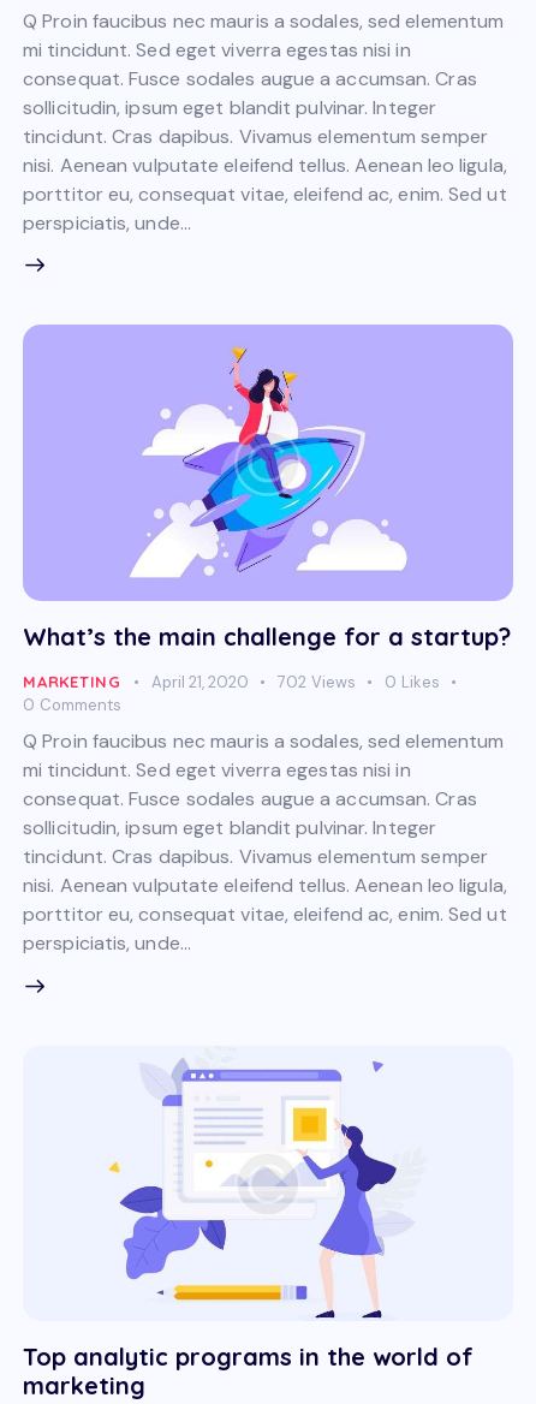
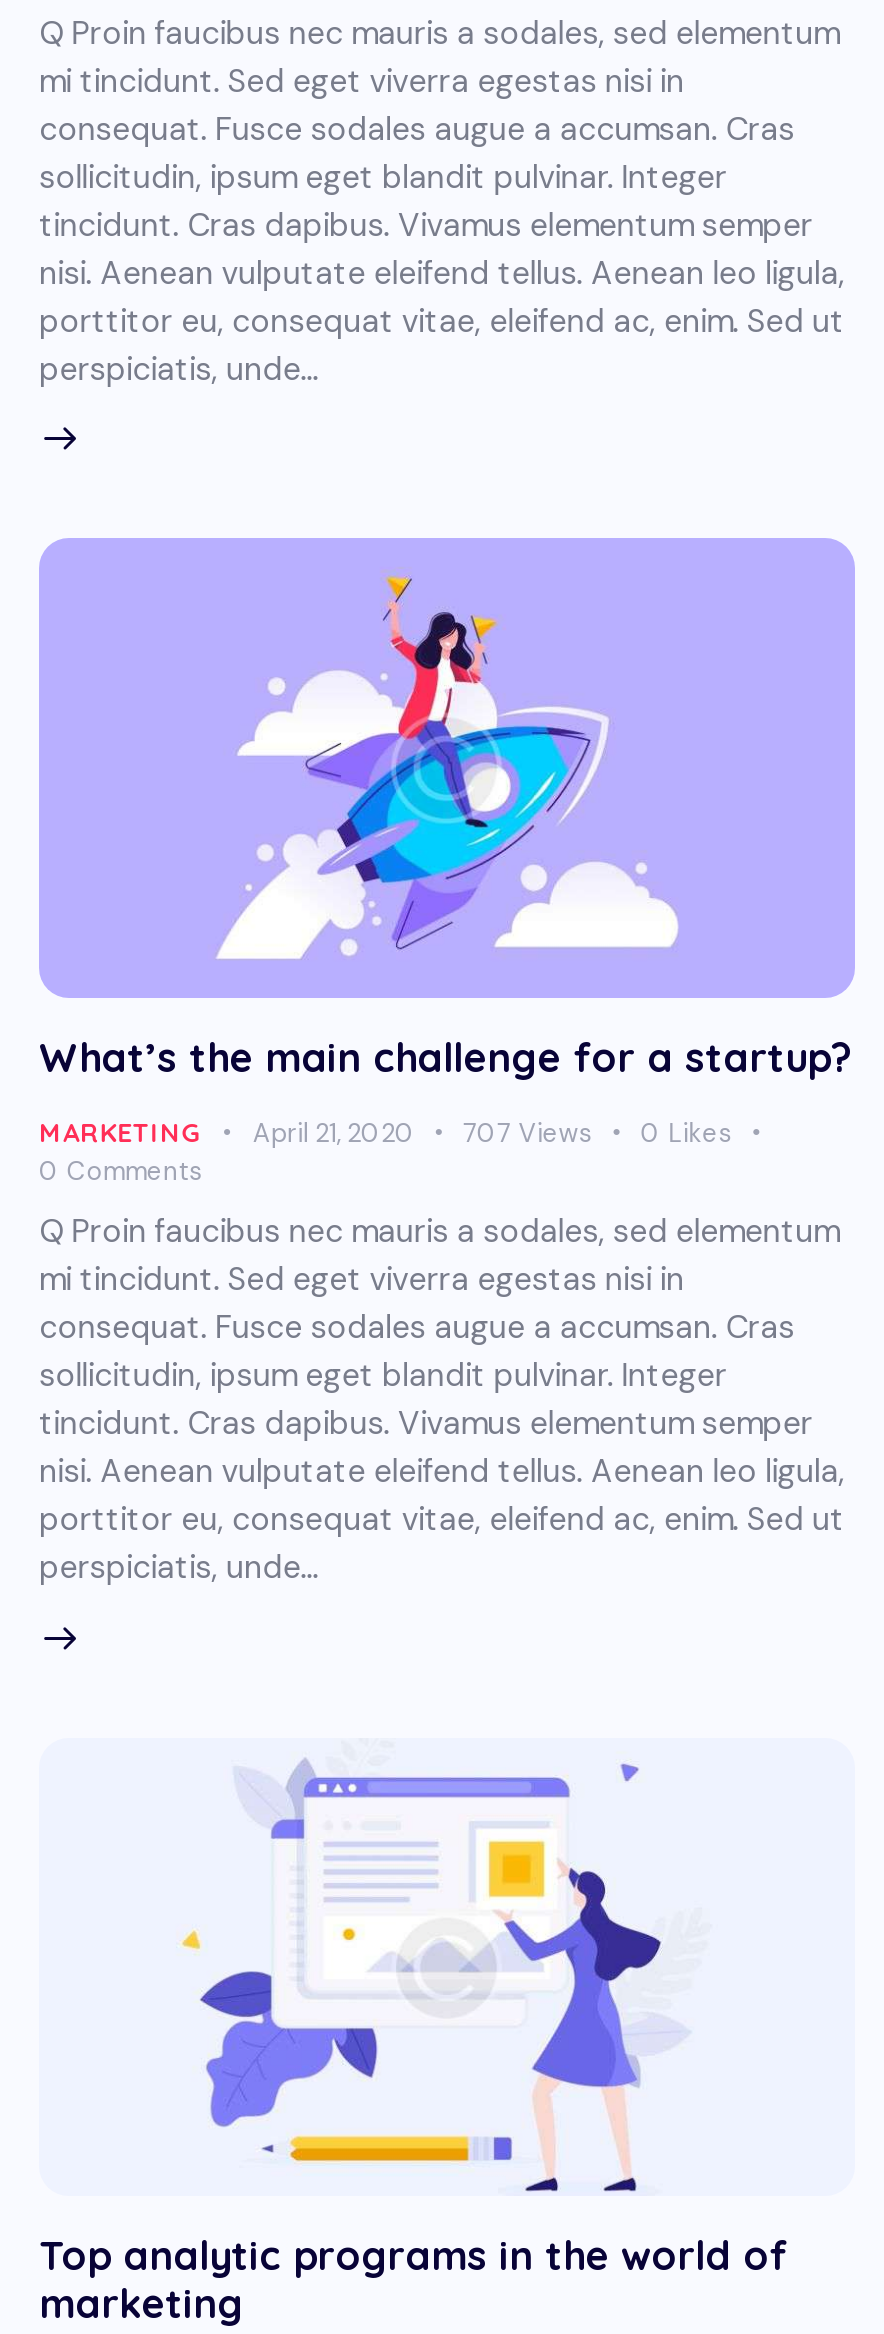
[277,672,355,692] 702 Views -> [463,1115,592,1149] 707 Views

